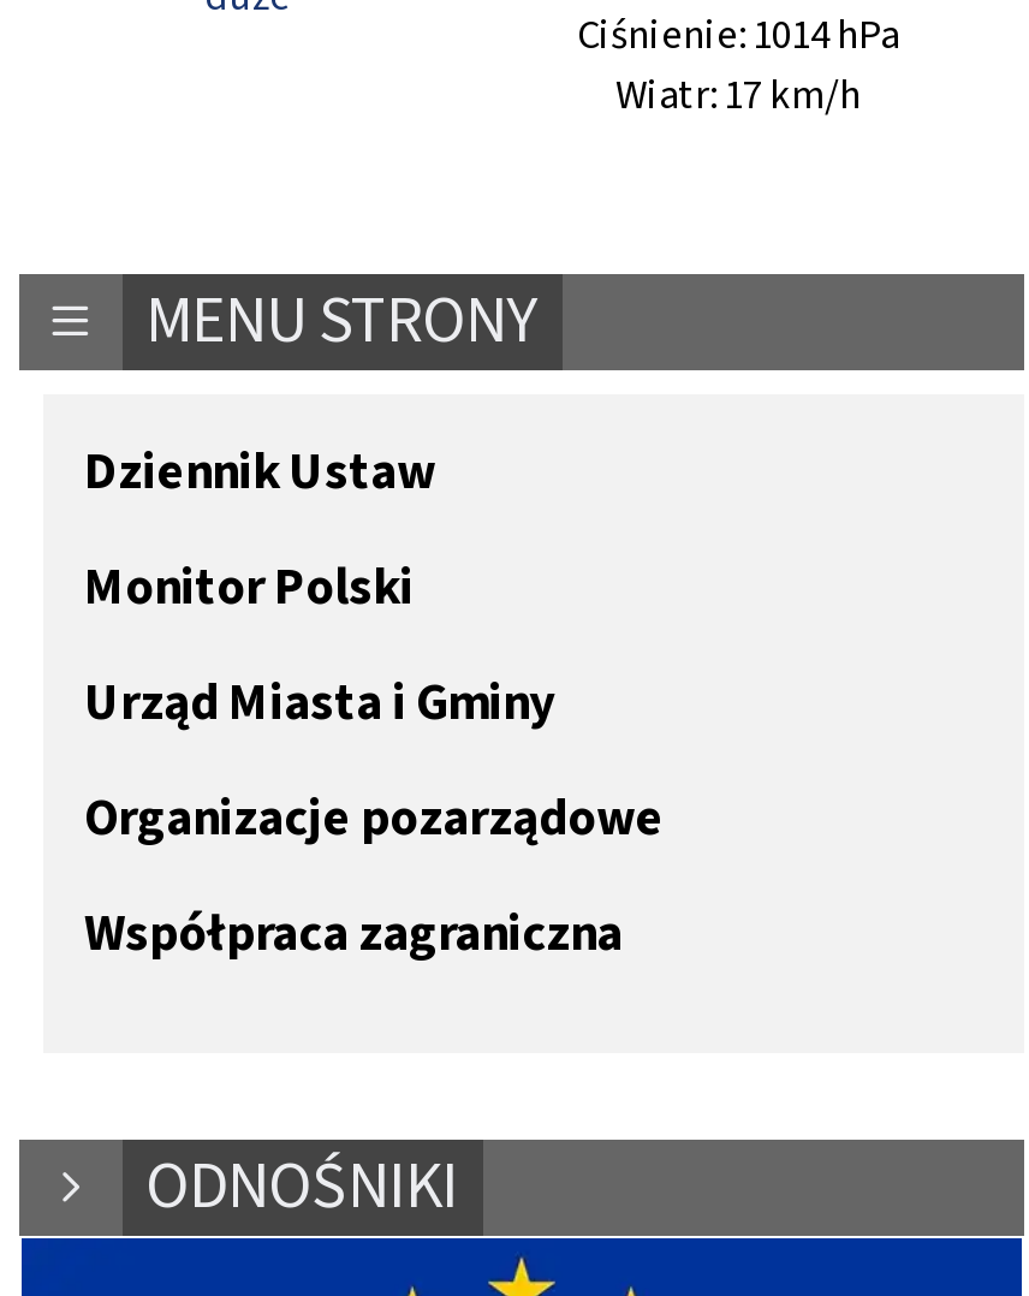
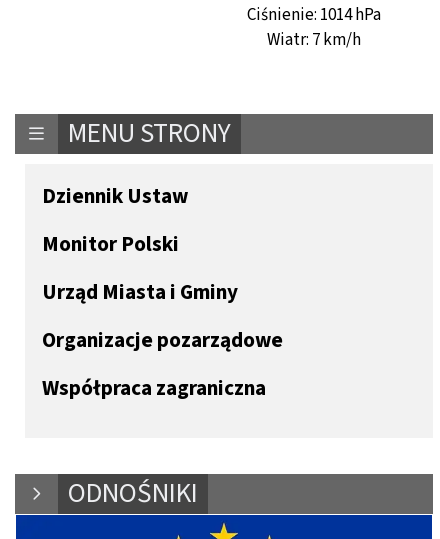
[615,68,861,126] Wiatr: 17 km/h -> [267,28,361,52] Wiatr: 7 km/h

